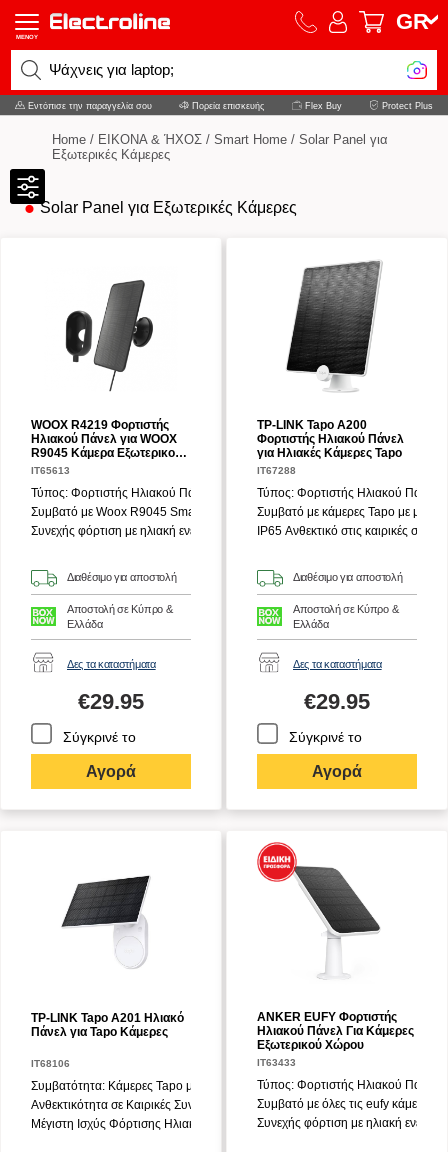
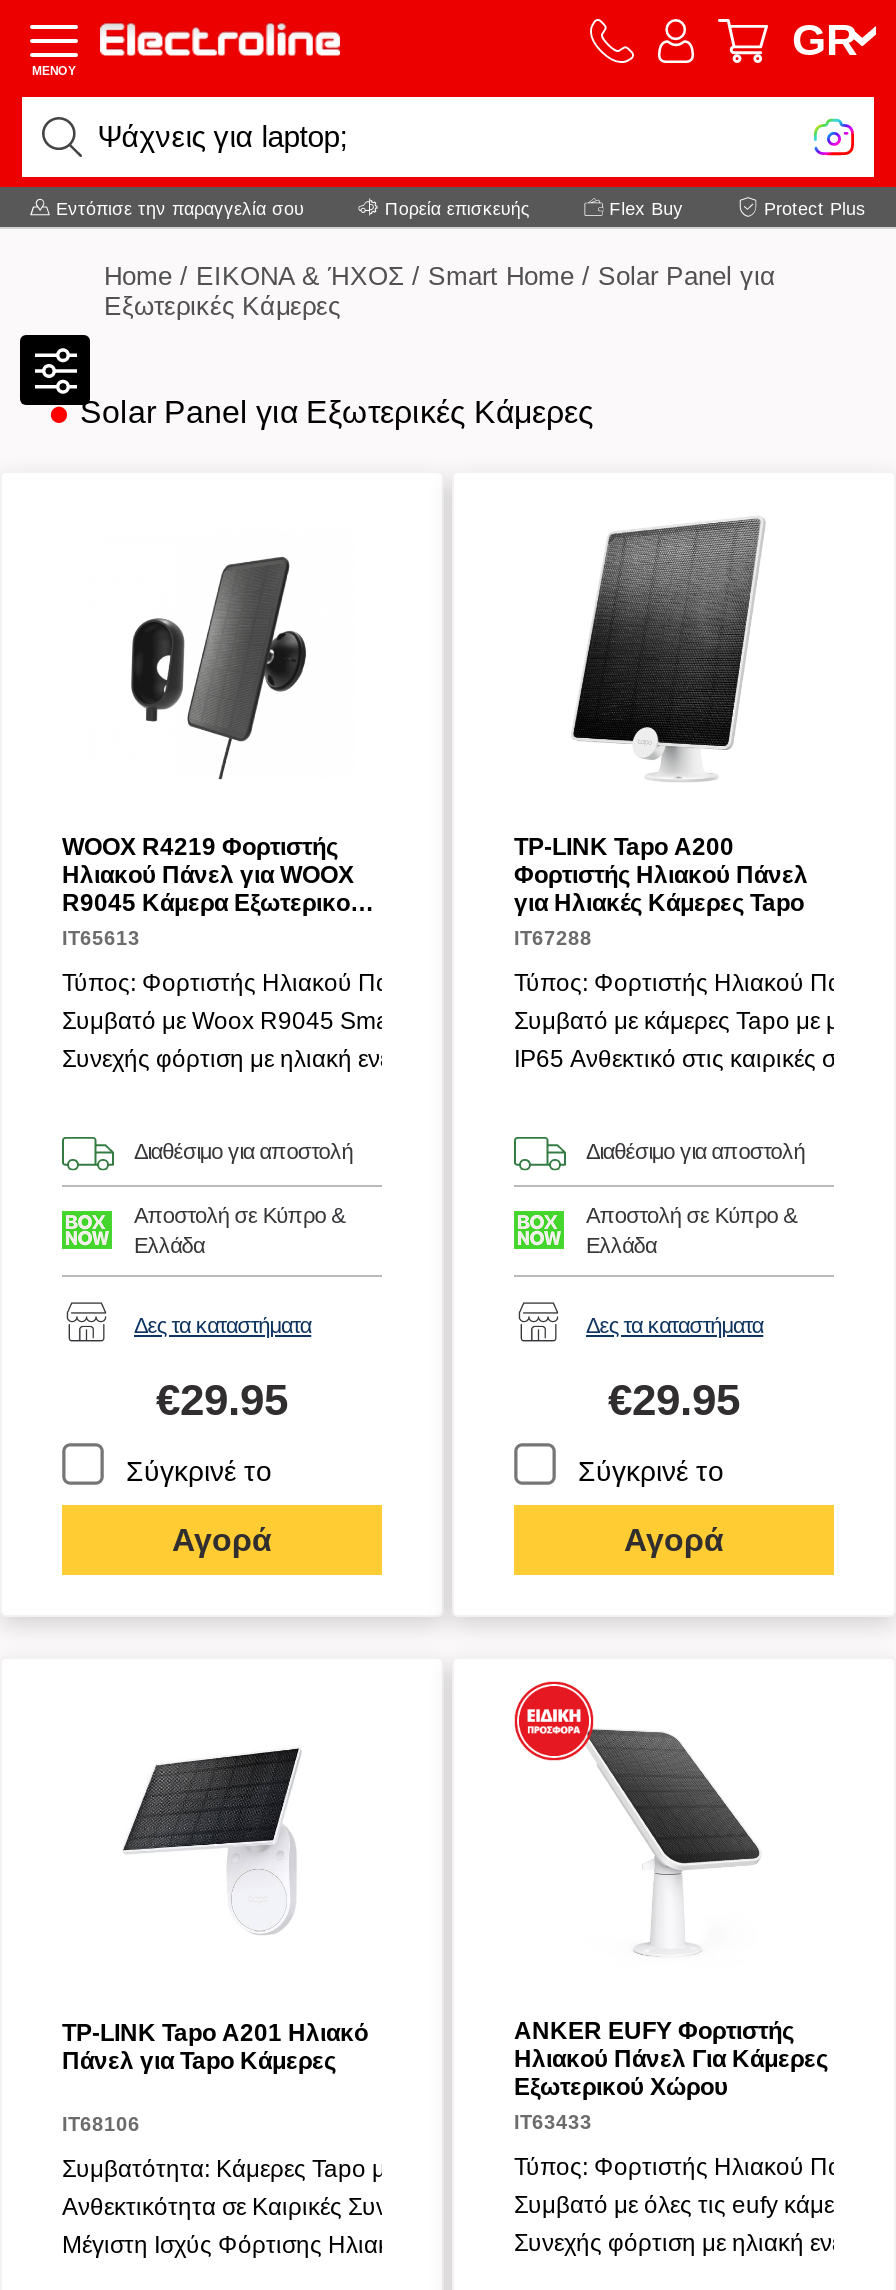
[49,61,174,78] Ψάχνεις για laptop; -> [97,119,171,153] Ψάχν

